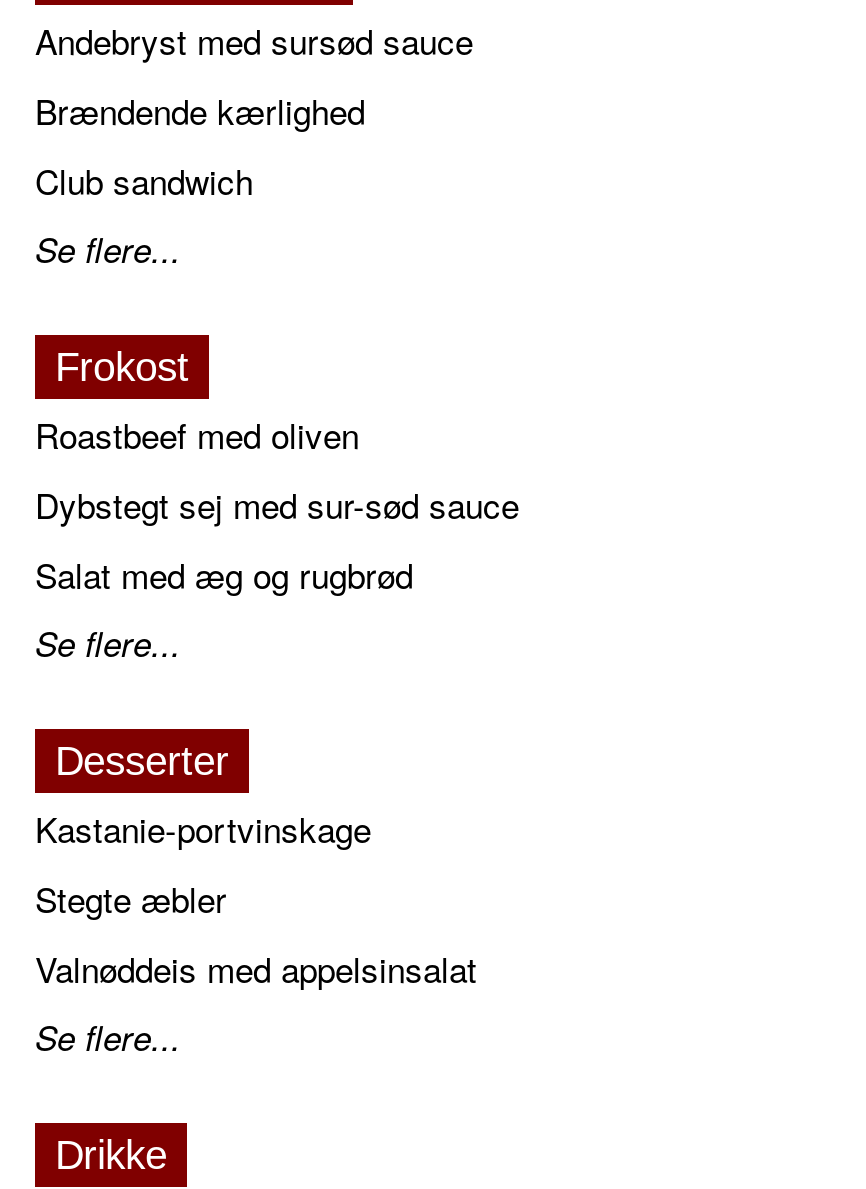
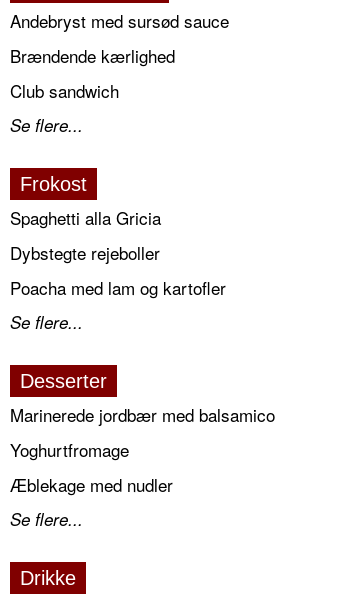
[35,410,519,600] Roastbeef med oliven | Dybstegt sej med sur-sød sauce | Salat med æg og rugbrød -> [10,205,226,300] Spaghetti alla Gricia | Dybstegte rejeboller | Poacha med lam og kartofler
[35,804,477,994] Kastanie-portvinskage | Stegte æbler | Valnøddeis med appelsinsalat -> [10,402,275,497] Marinerede jordbær med balsamico | Yoghurtfromage | Æblekage med nudler

